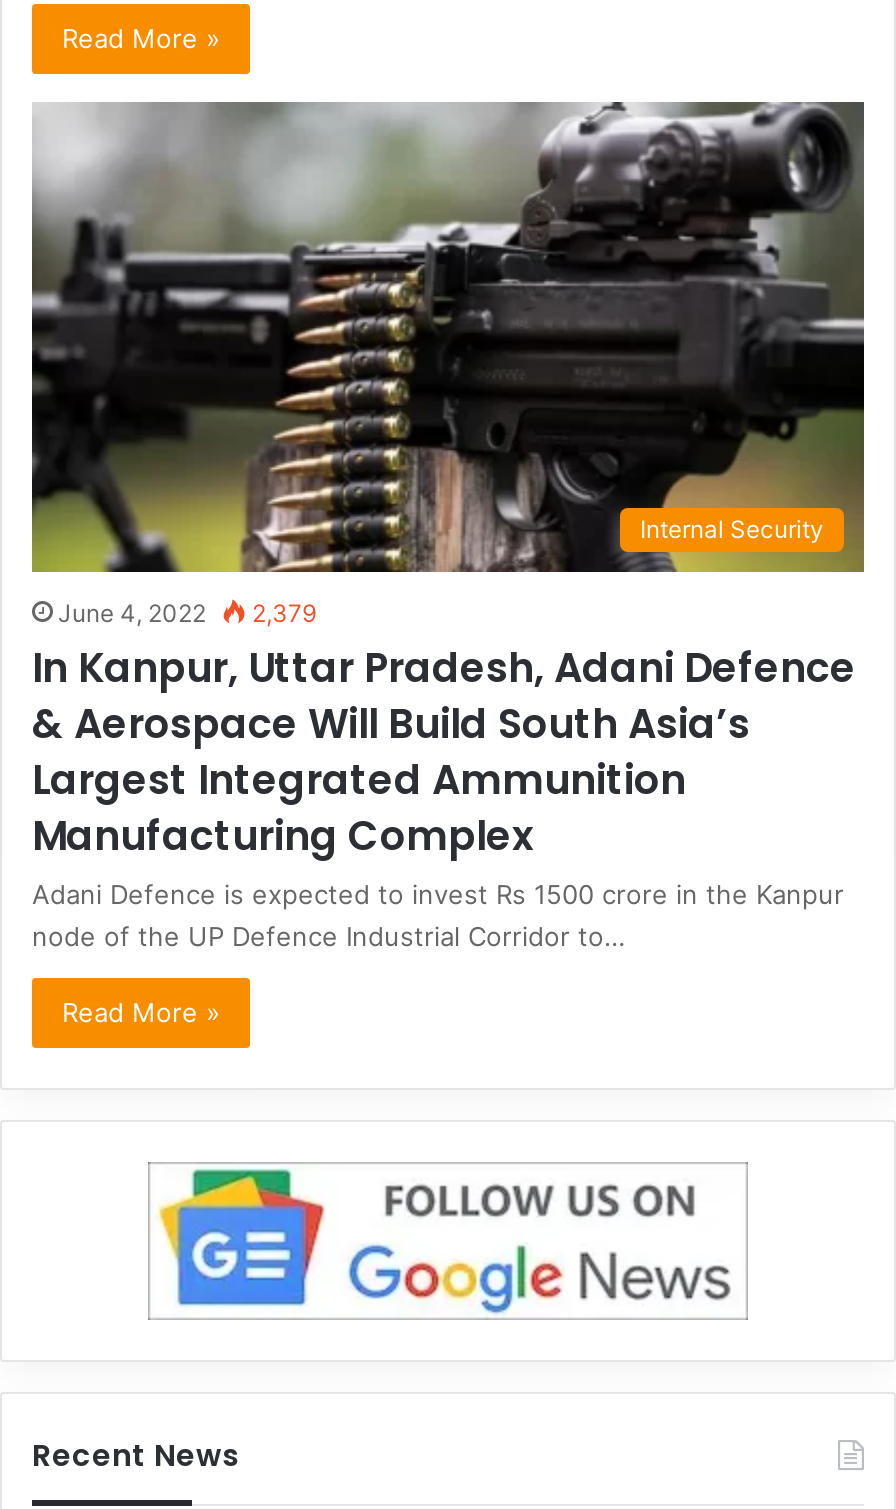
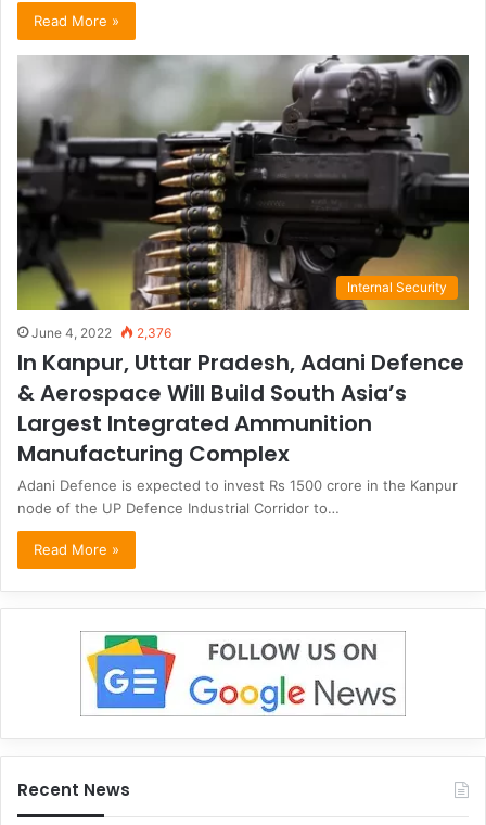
[58,598,316,628] June 4, 2022 2,379 -> [31,324,171,340] June 4, 2022 2,376

